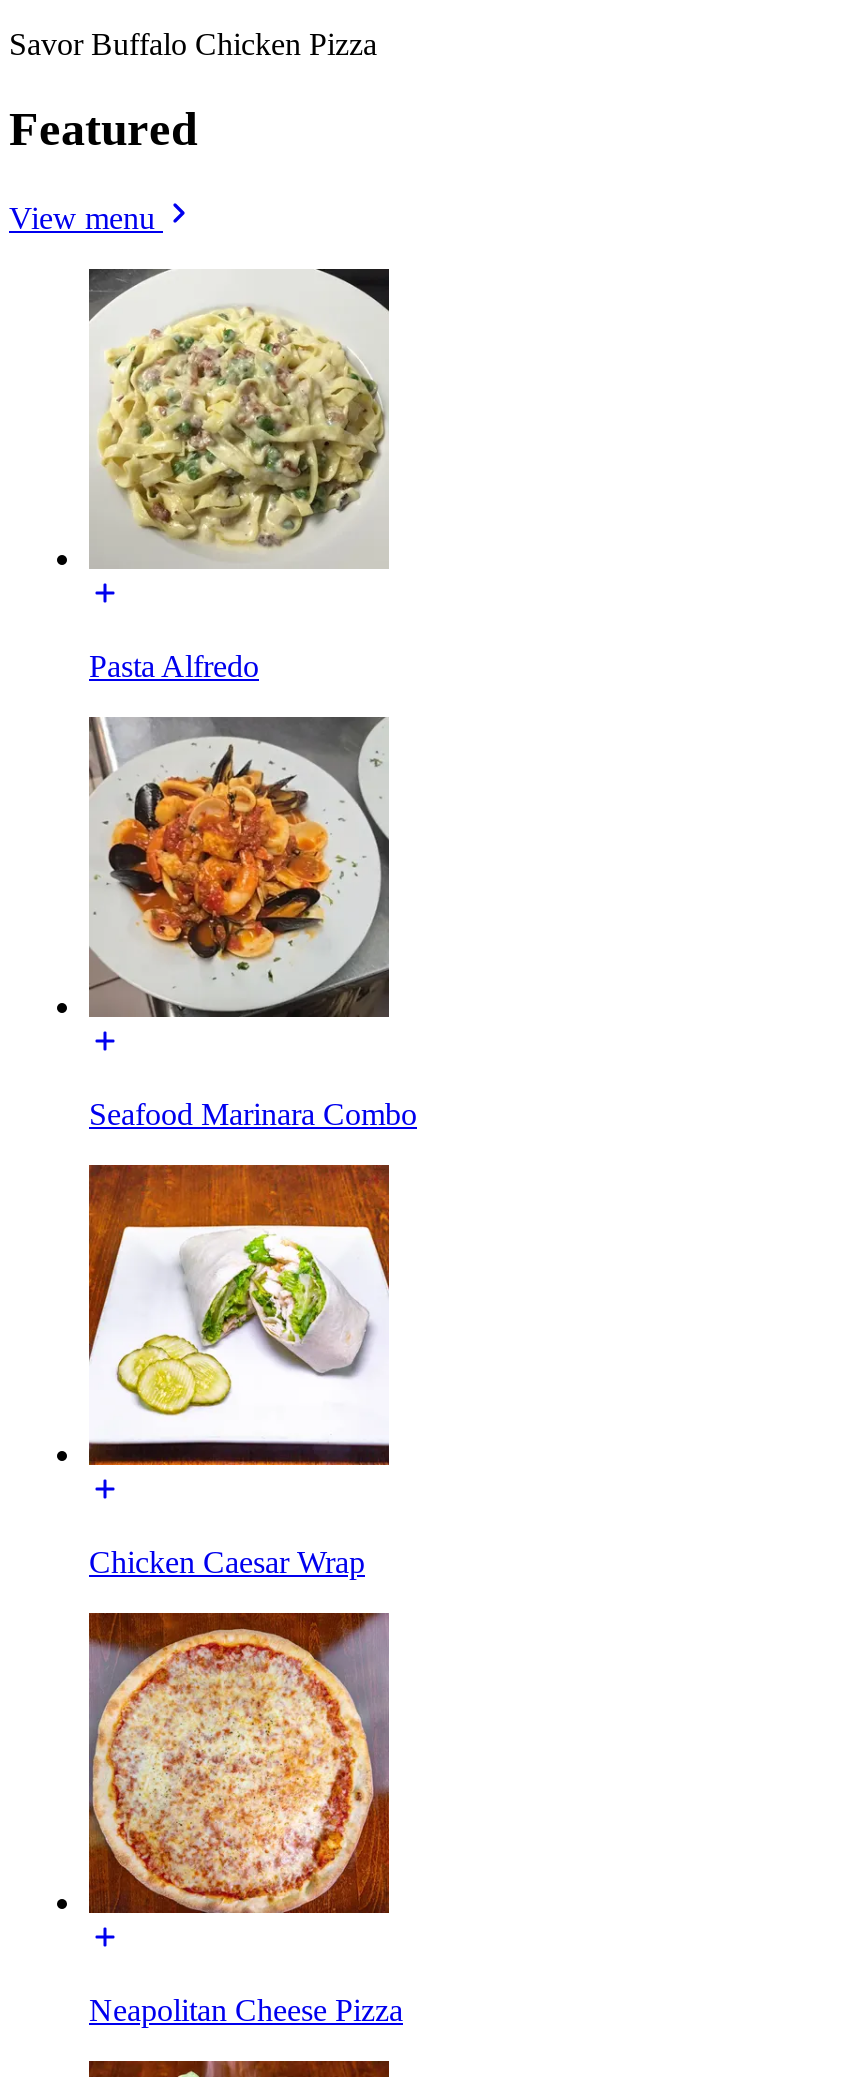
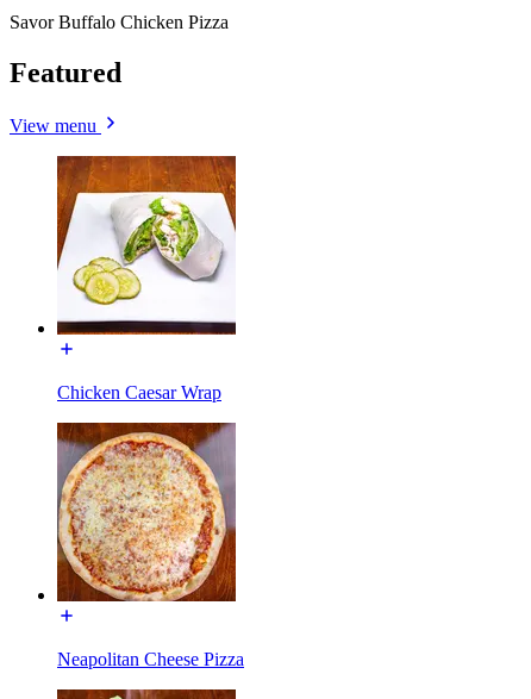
[87,267,391,567] [image] -> none
[89,648,259,682] Pasta Alfredo -> none
[87,715,417,1130] [image] | Seafood Marinara Combo -> none

